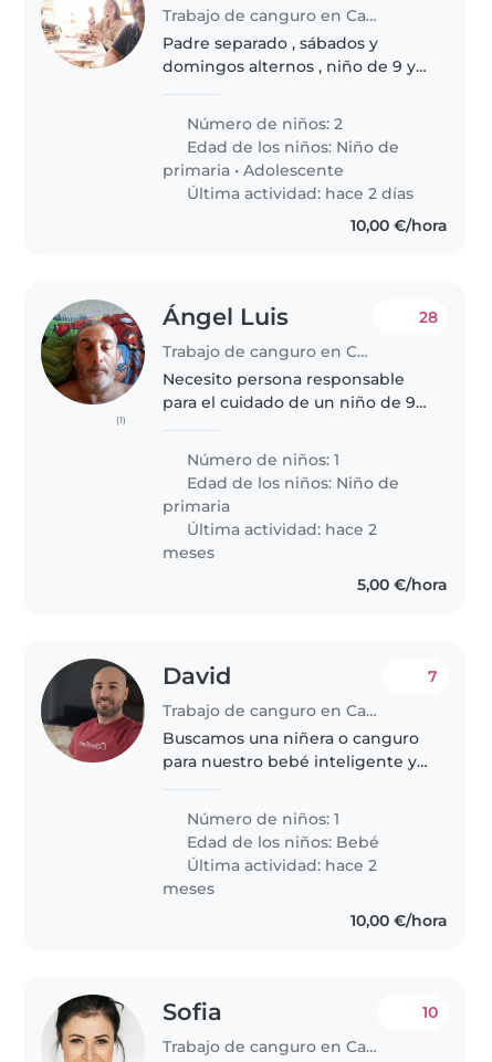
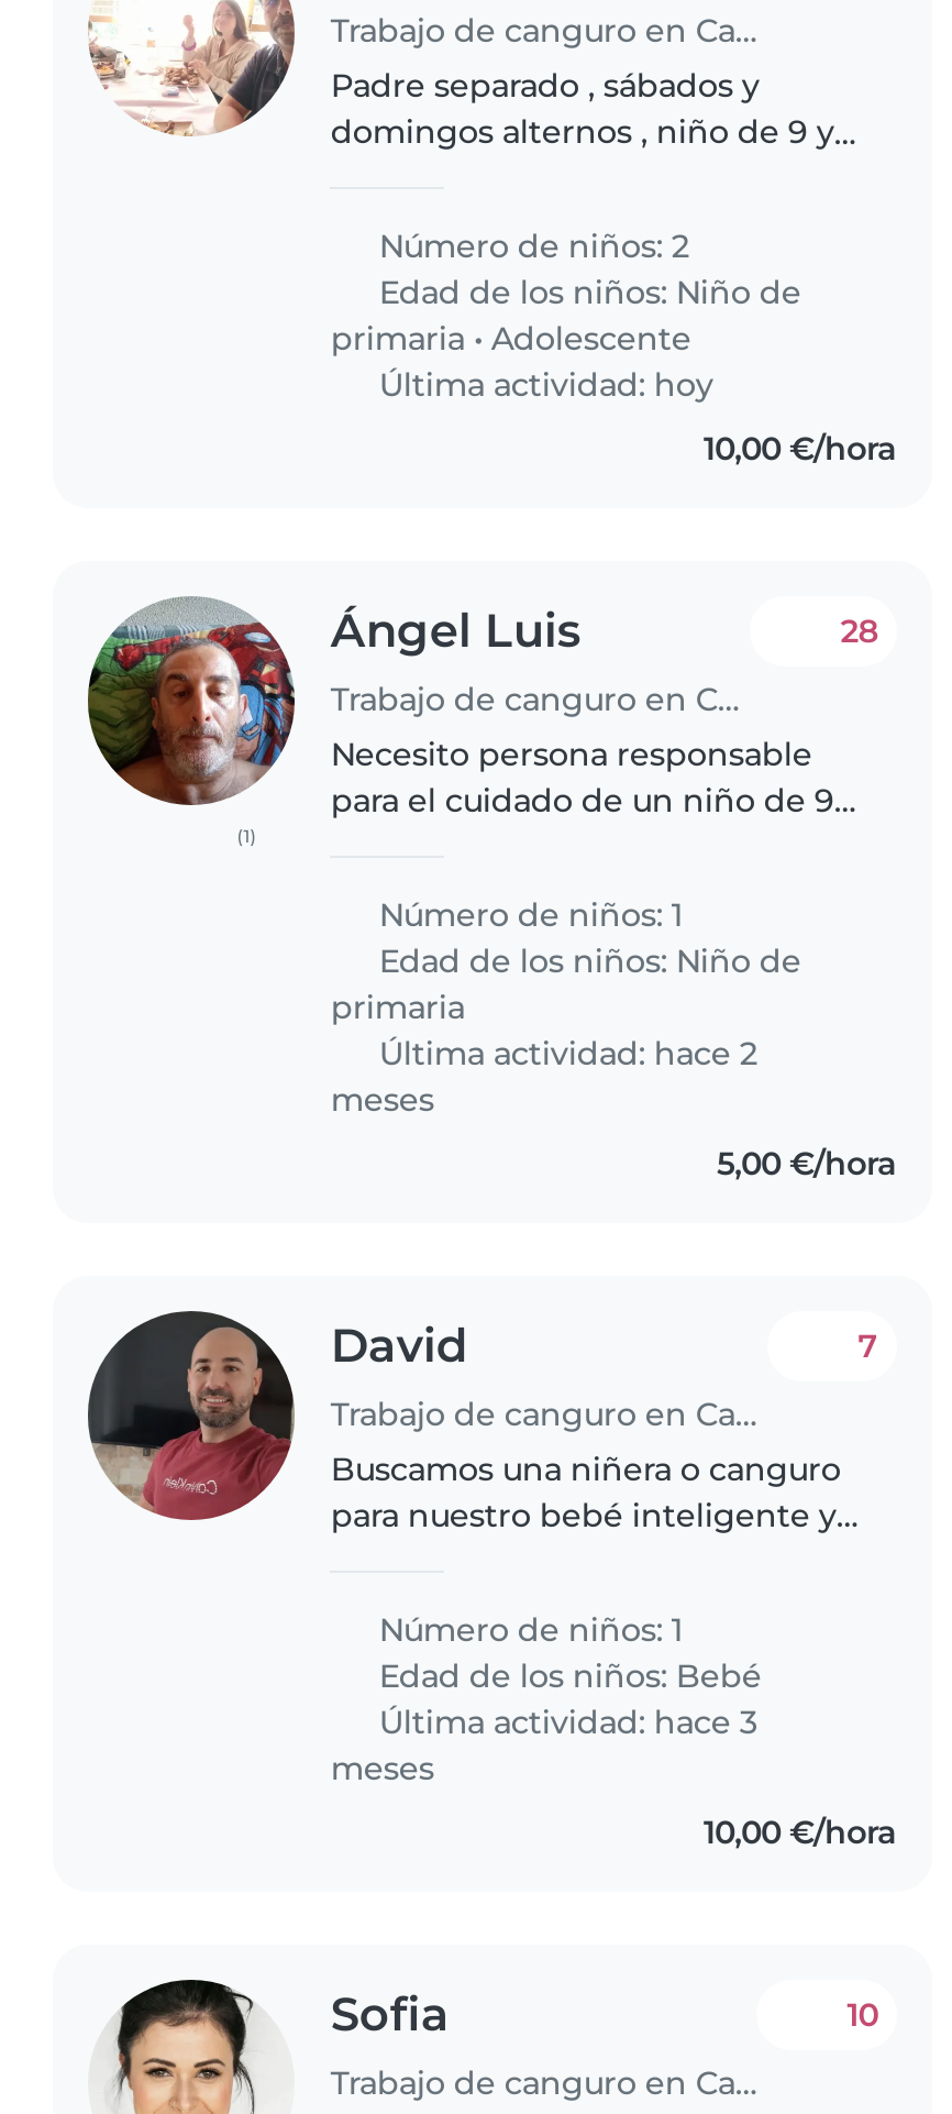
[183,184,414,204] Última actividad: hace 2 días -> [370,366,713,405] Última actividad: hoy
[183,855,377,875] Última actividad: hace 2 -> [370,1702,757,1742] Última actividad: hace 3

